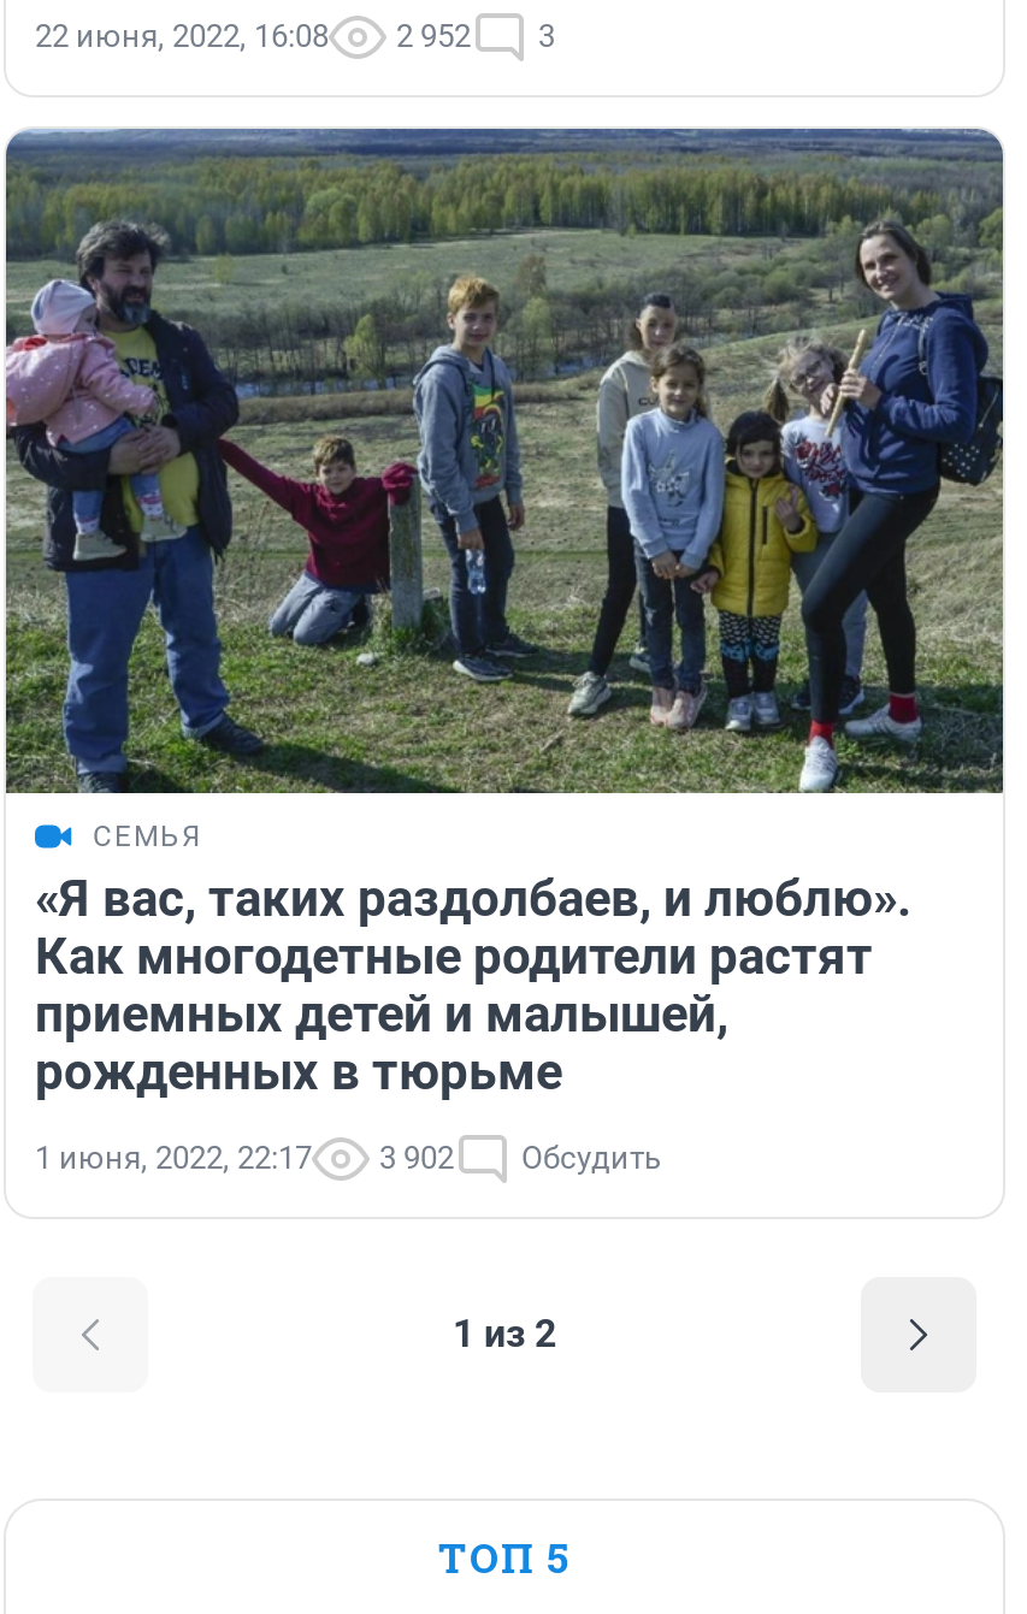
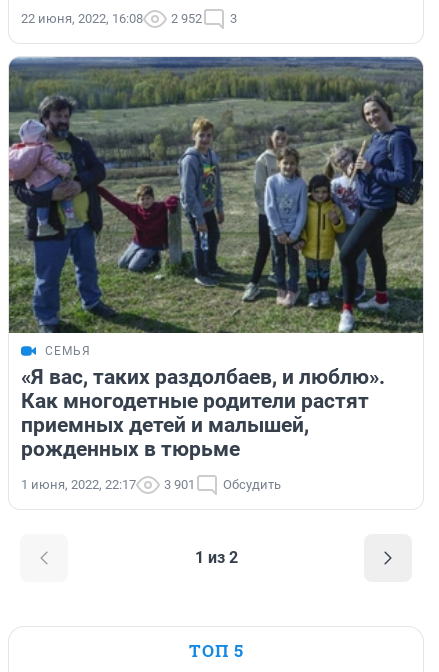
[35,1140,661,1176] 1 июня, 2022, 22:17 3 902 Обсудить -> [21,477,281,492] 1 июня, 2022, 22:17 3 901 Обсудить

